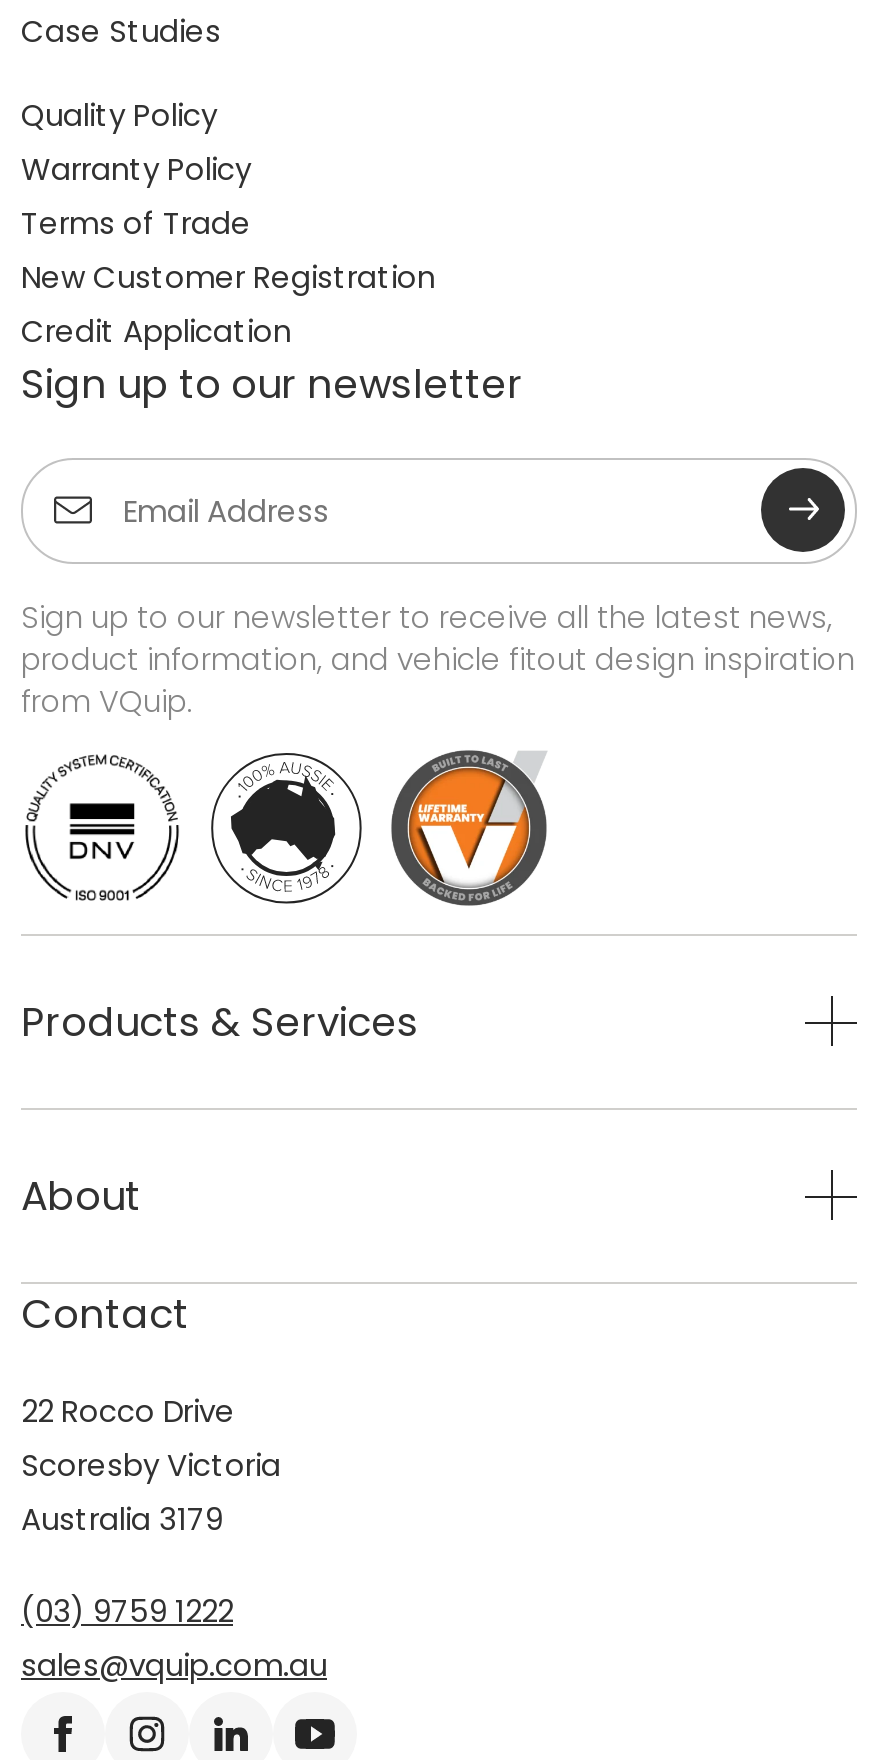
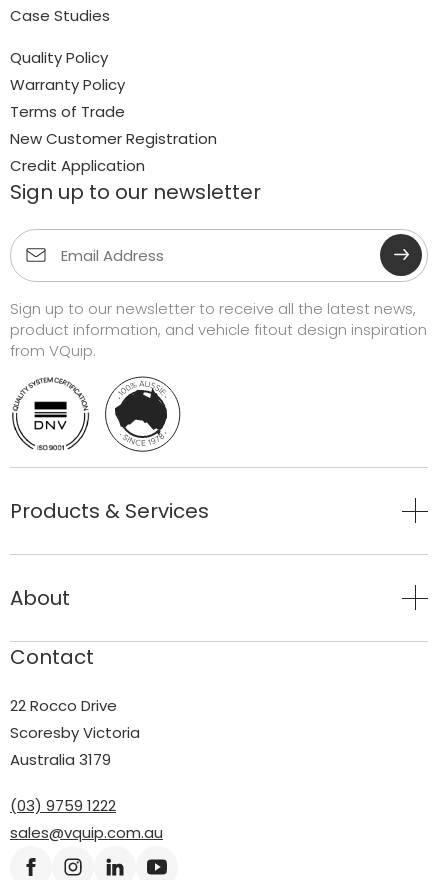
[389,748,549,908] [image] -> none

